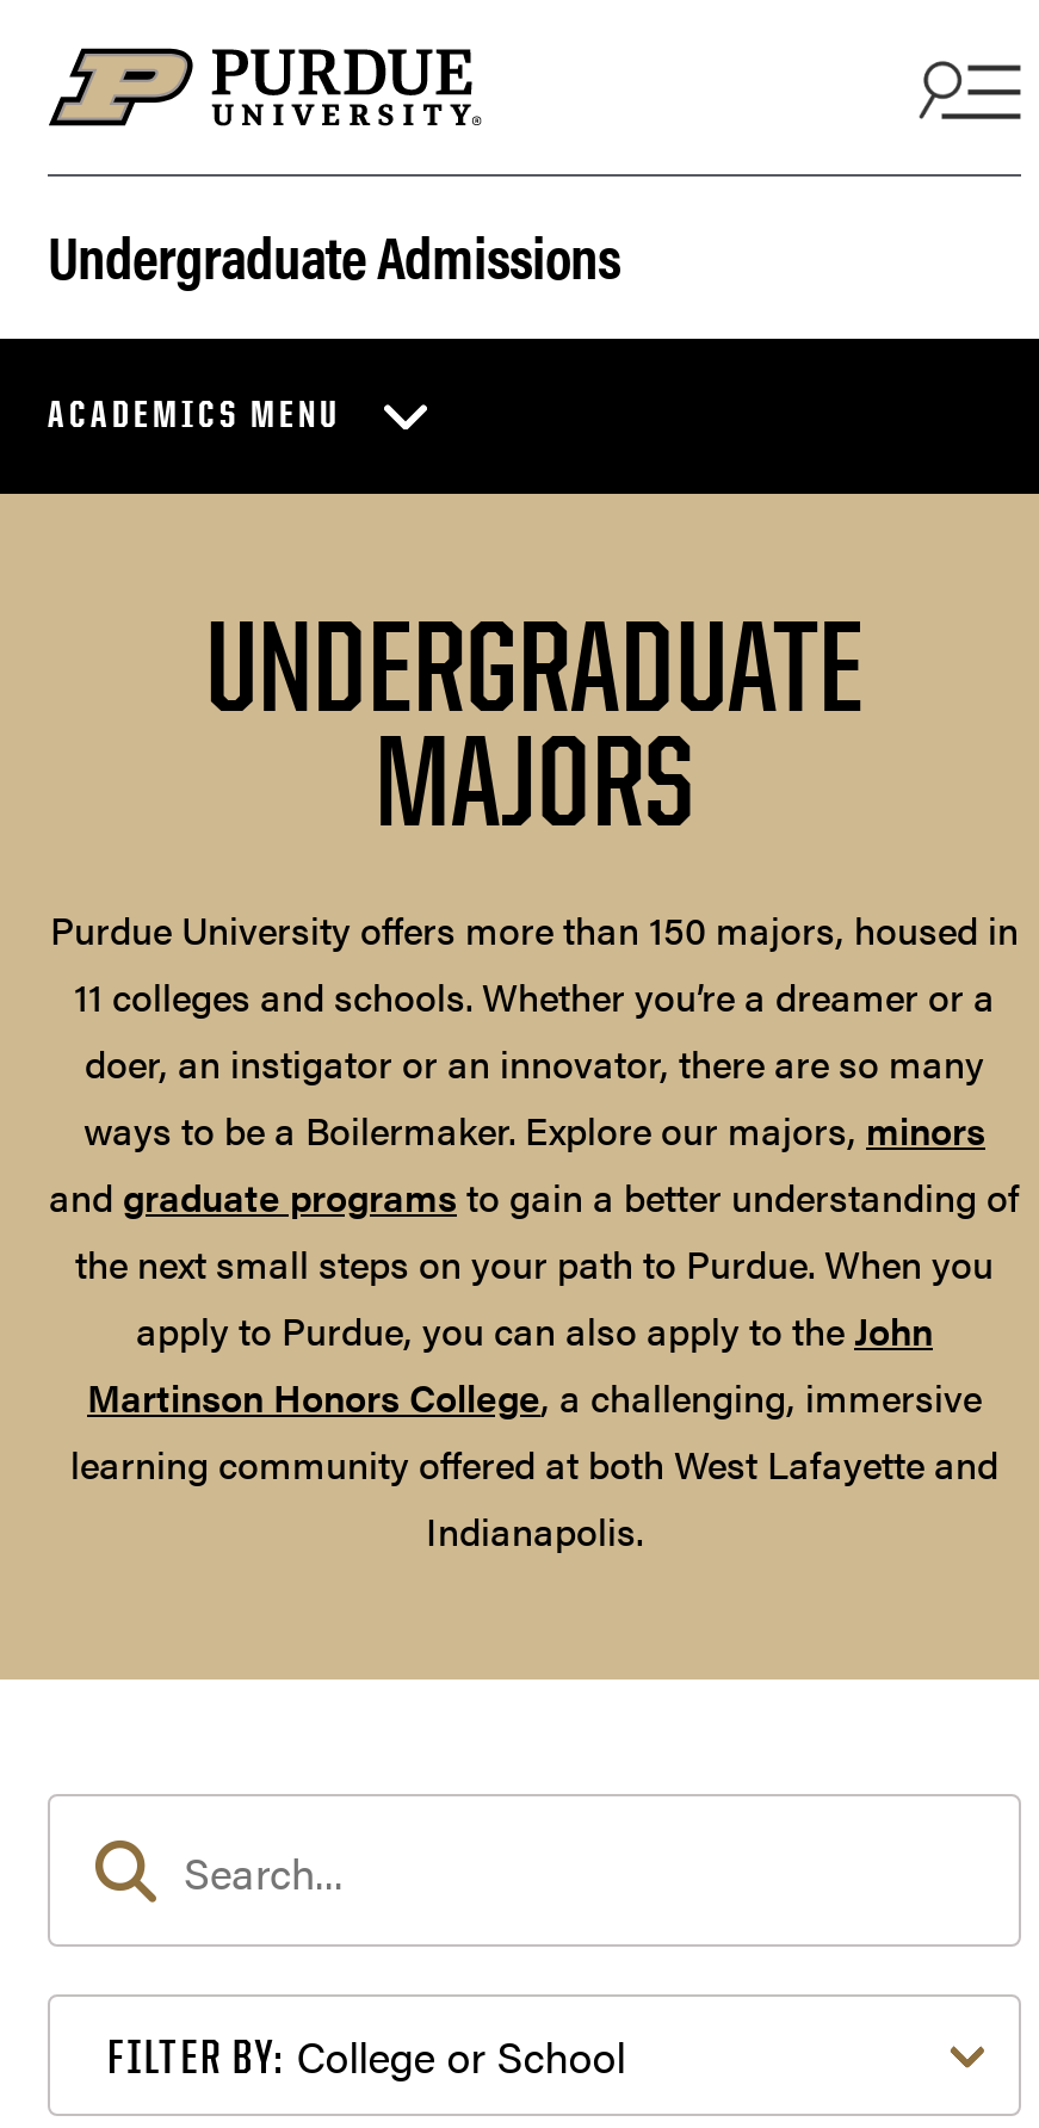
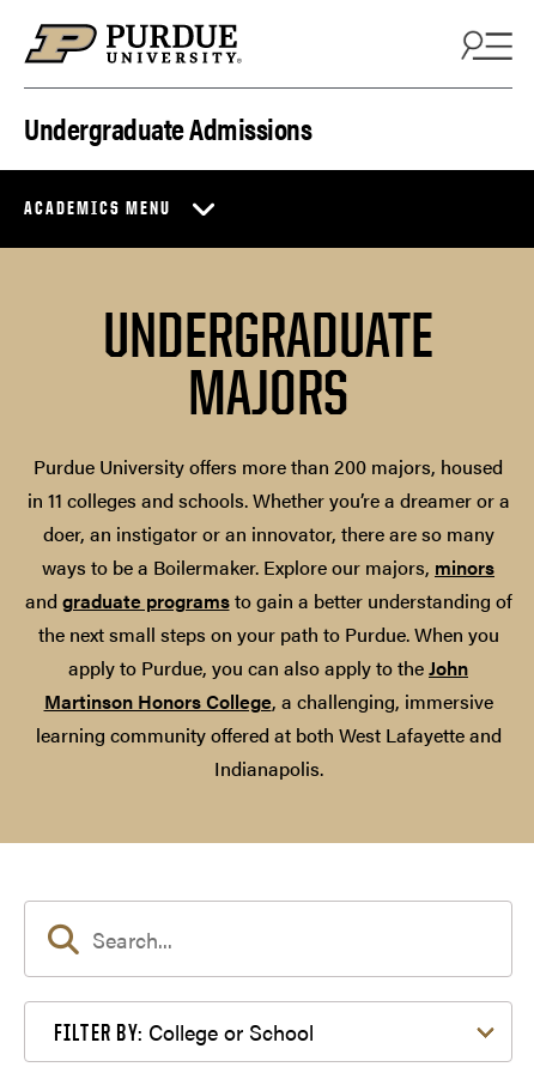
[50,902,1019,1024] Purdue University offers more than 150 majors, housed in | 11 colleges and schools. Whether you’re a dreamer or a -> [27,453,509,514] Purdue University offers more than 200 majors, housed | in 11 colleges and schools. Whether you’re a dreamer or a

